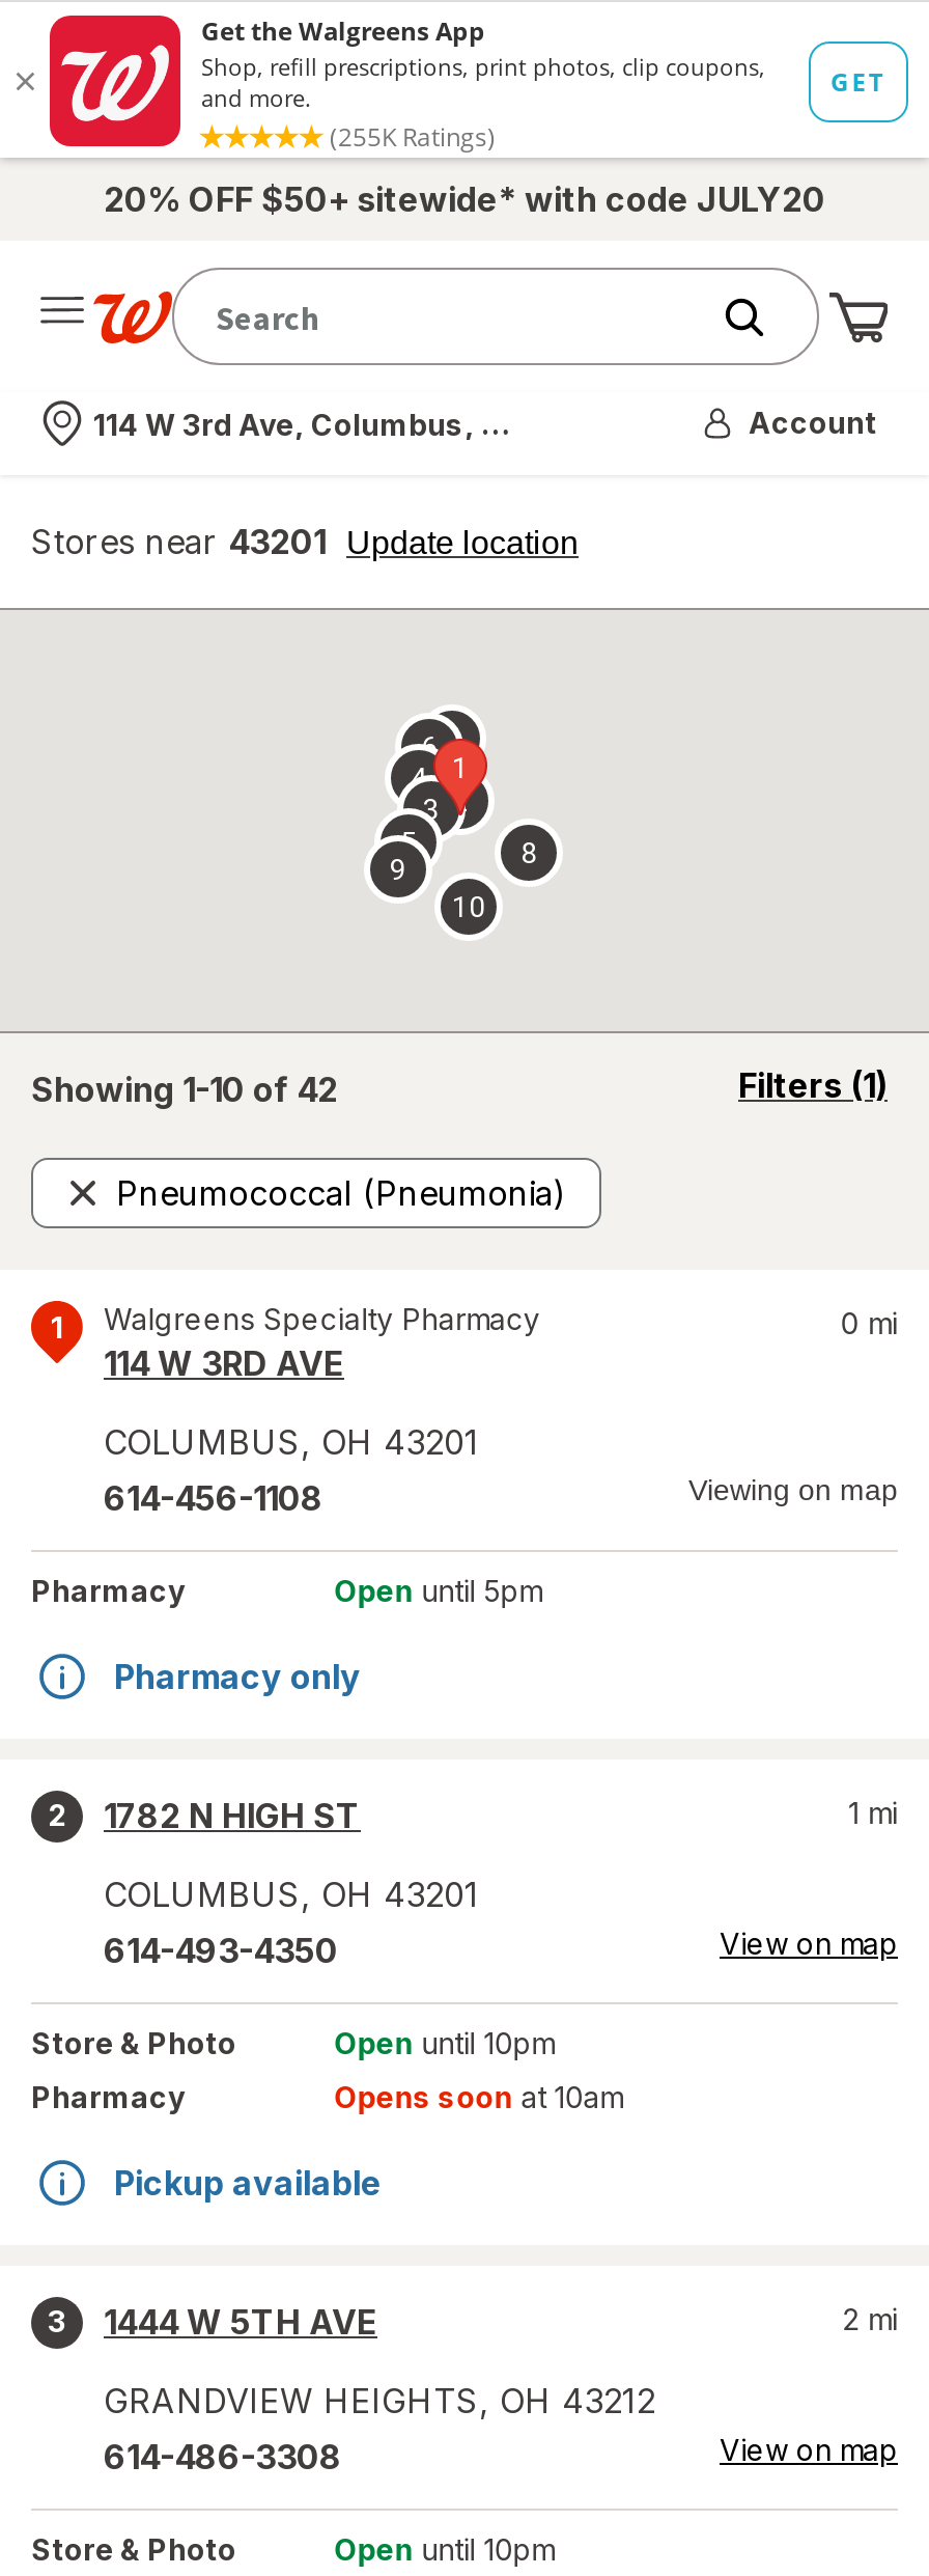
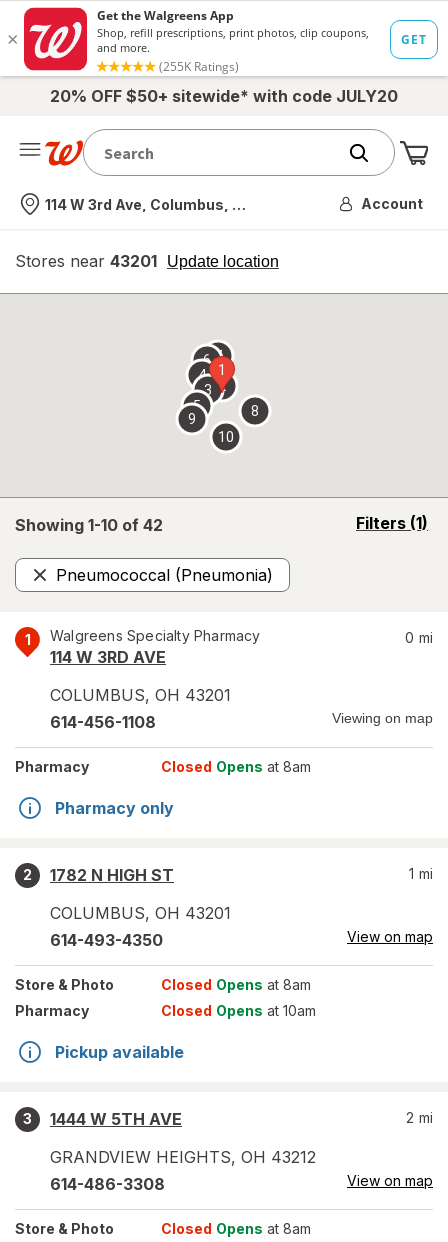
[334,1573,542,1608] Open until 5pm -> [161,758,311,775] Closed Opens at 8am
[334,2025,554,2060] Open until 10pm -> [161,976,311,993] Closed Opens at 8am
[334,2079,623,2114] Opens soon at 10am -> [161,1002,316,1019] Closed Opens at 10am
[334,2531,554,2567] Open until 10pm -> [161,1220,311,1237] Closed Opens at 8am

